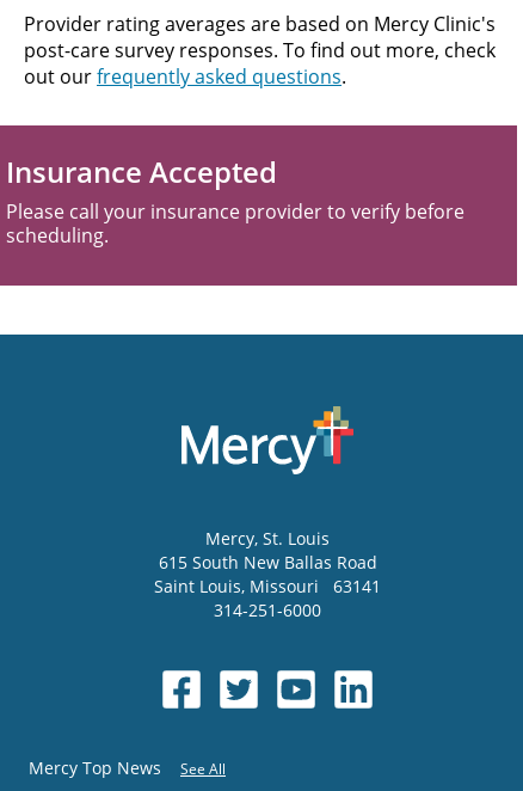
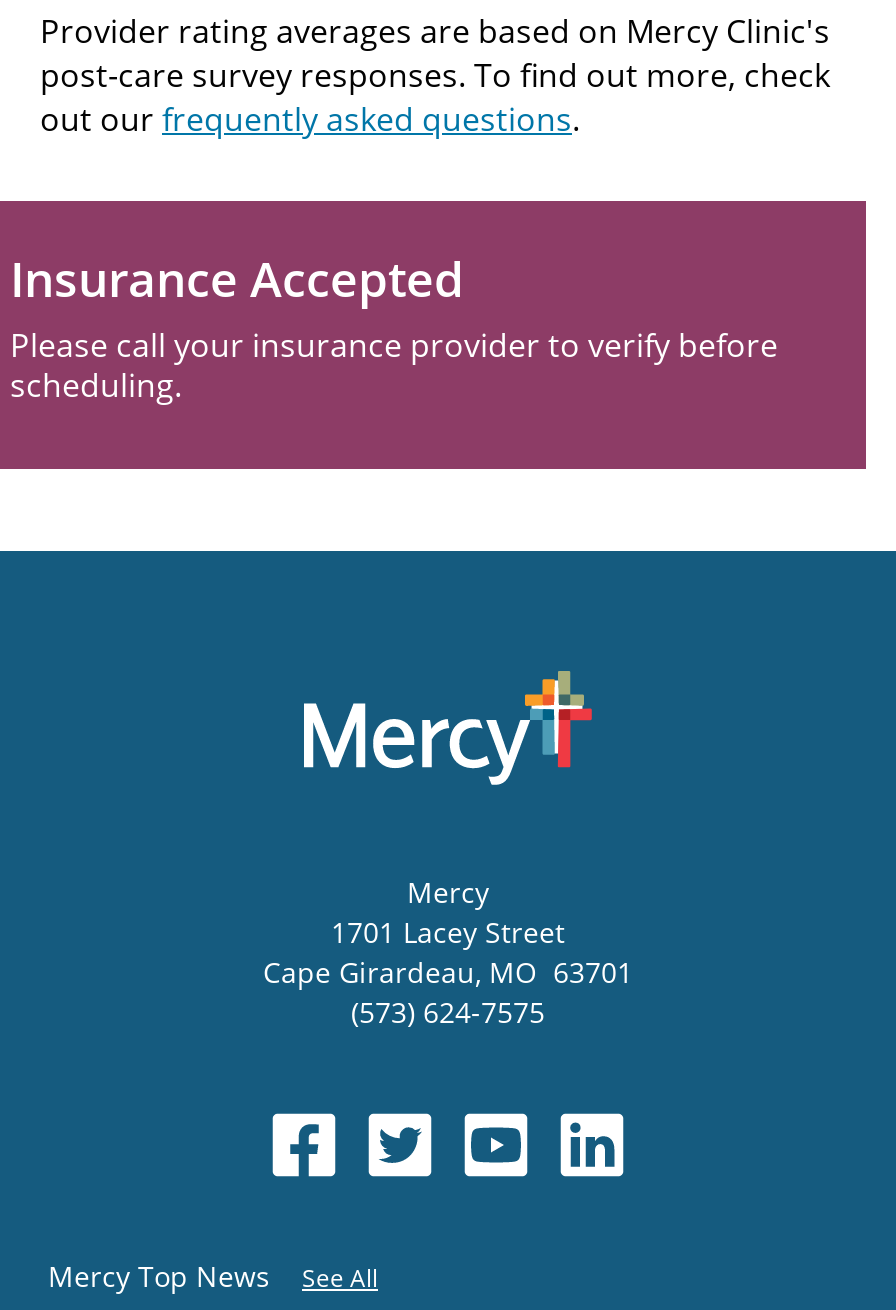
[154,527,381,622] Mercy, St. Louis | 615 South New Ballas Road | Saint Louis, Missouri 63141 | 314-251-6000 -> [263,874,633,1032] Mercy | 1701 Lacey Street | Cape Girardeau, MO 63701 | (573) 624-7575

